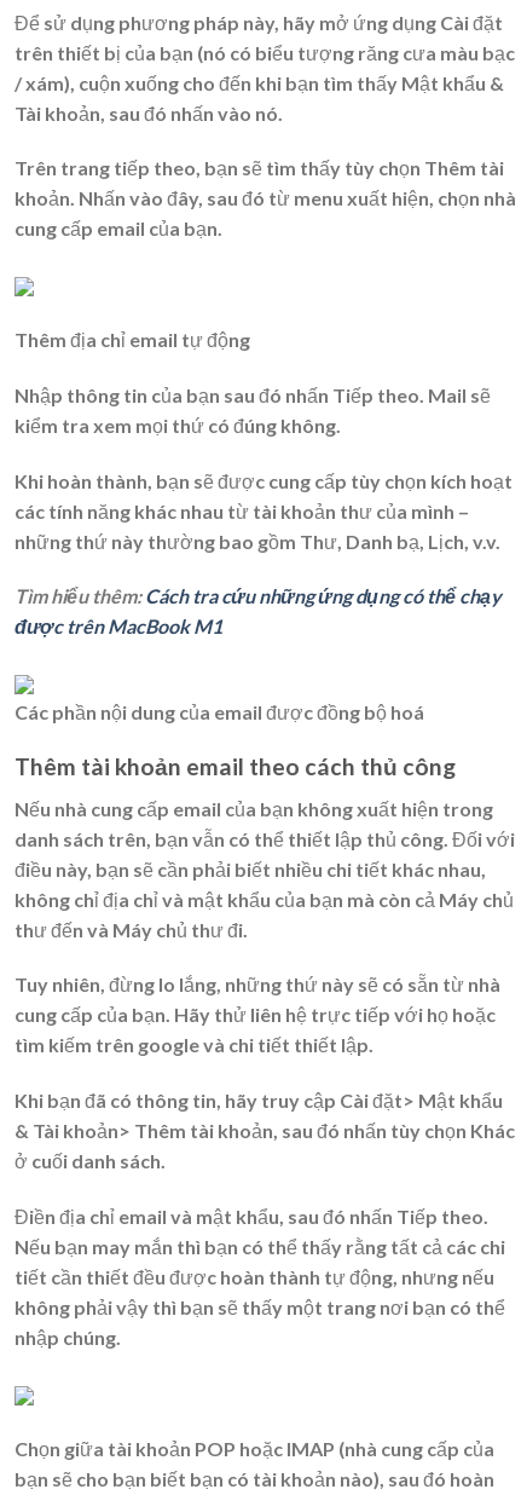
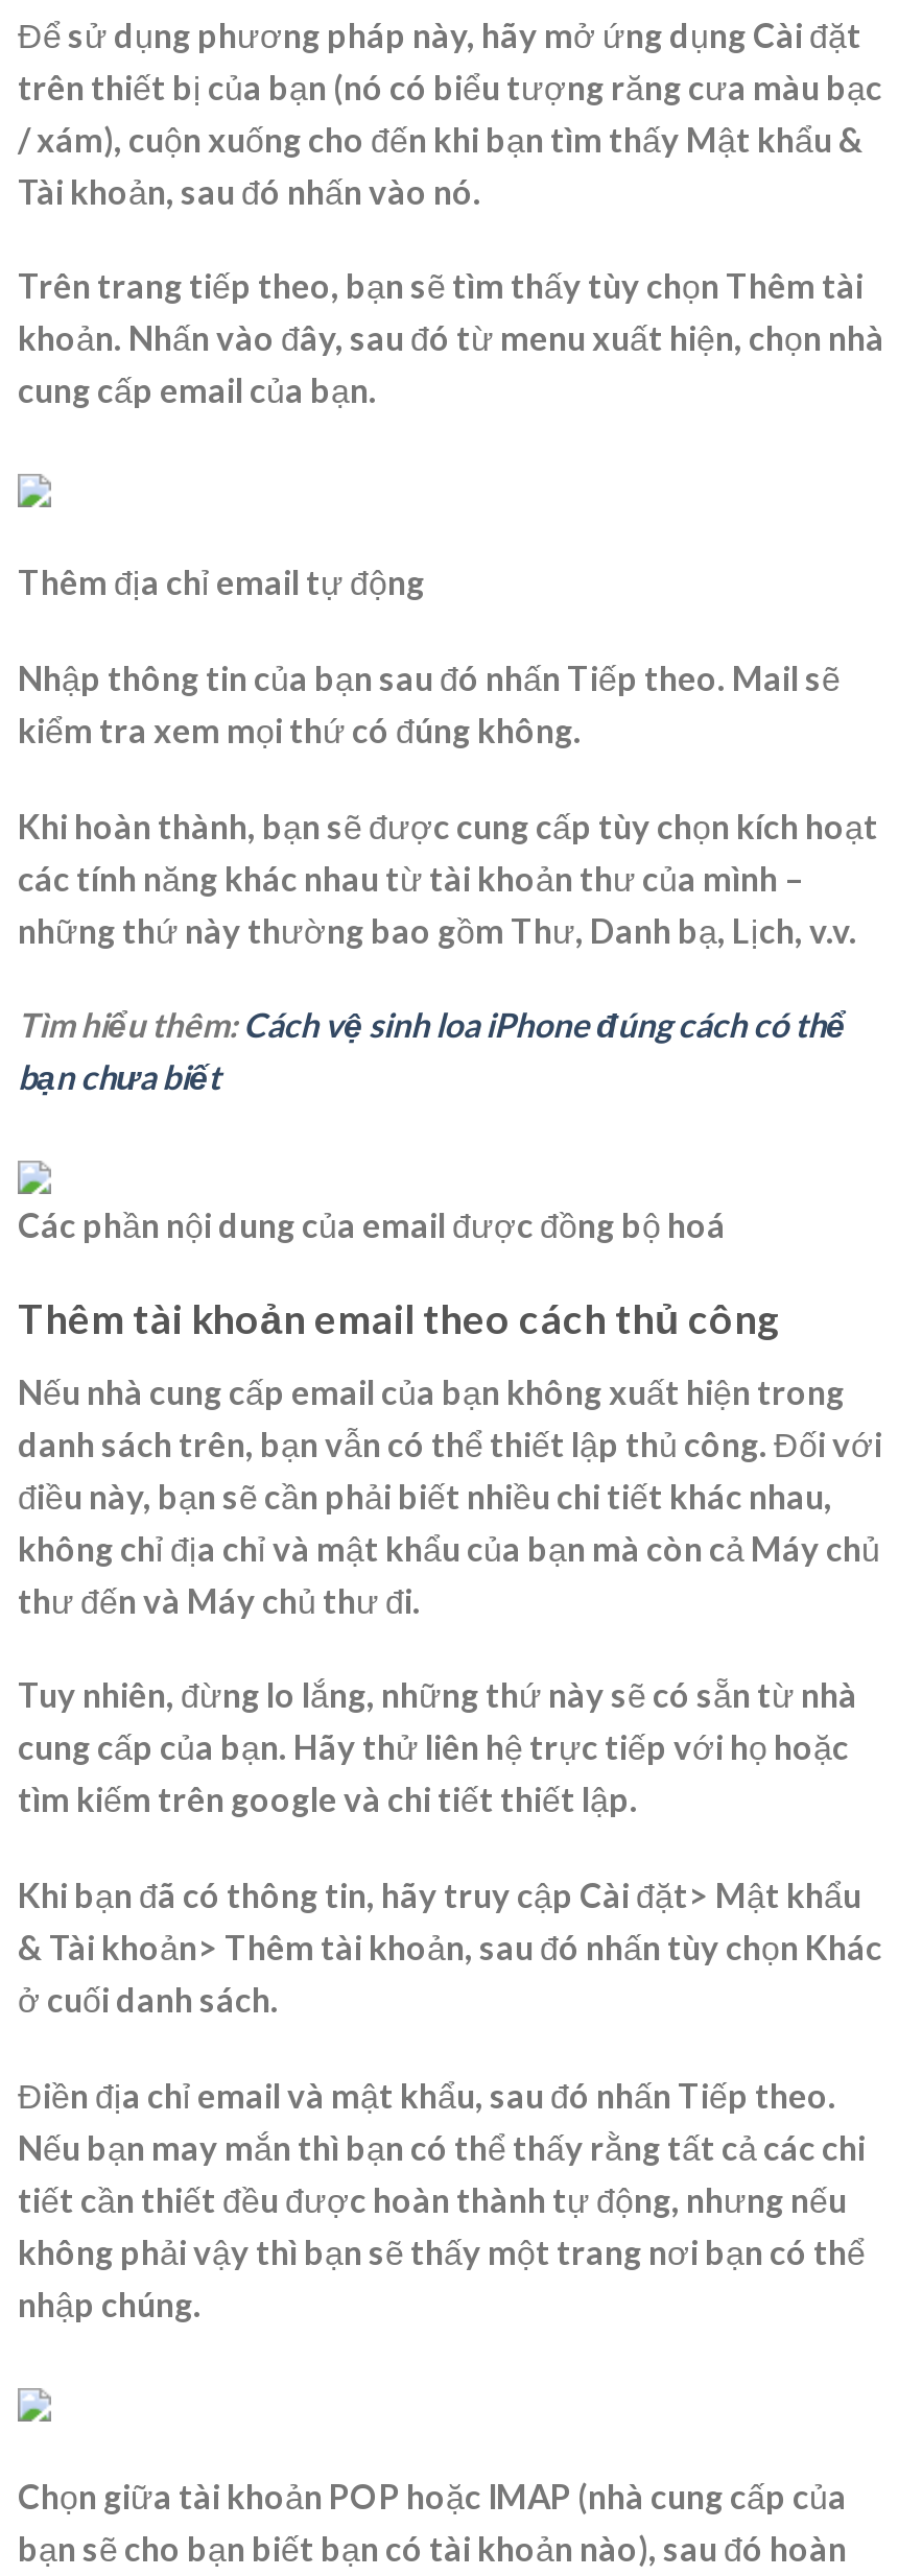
[15,585,502,638] Tìm hiểu thêm: Cách tra cứu những ứng dụng có thể chạy | được trên MacBook M1 -> [18,1005,845,1097] Tìm hiểu thêm: Cách vệ sinh loa iPhone đúng cách có thể | bạn chưa biết

